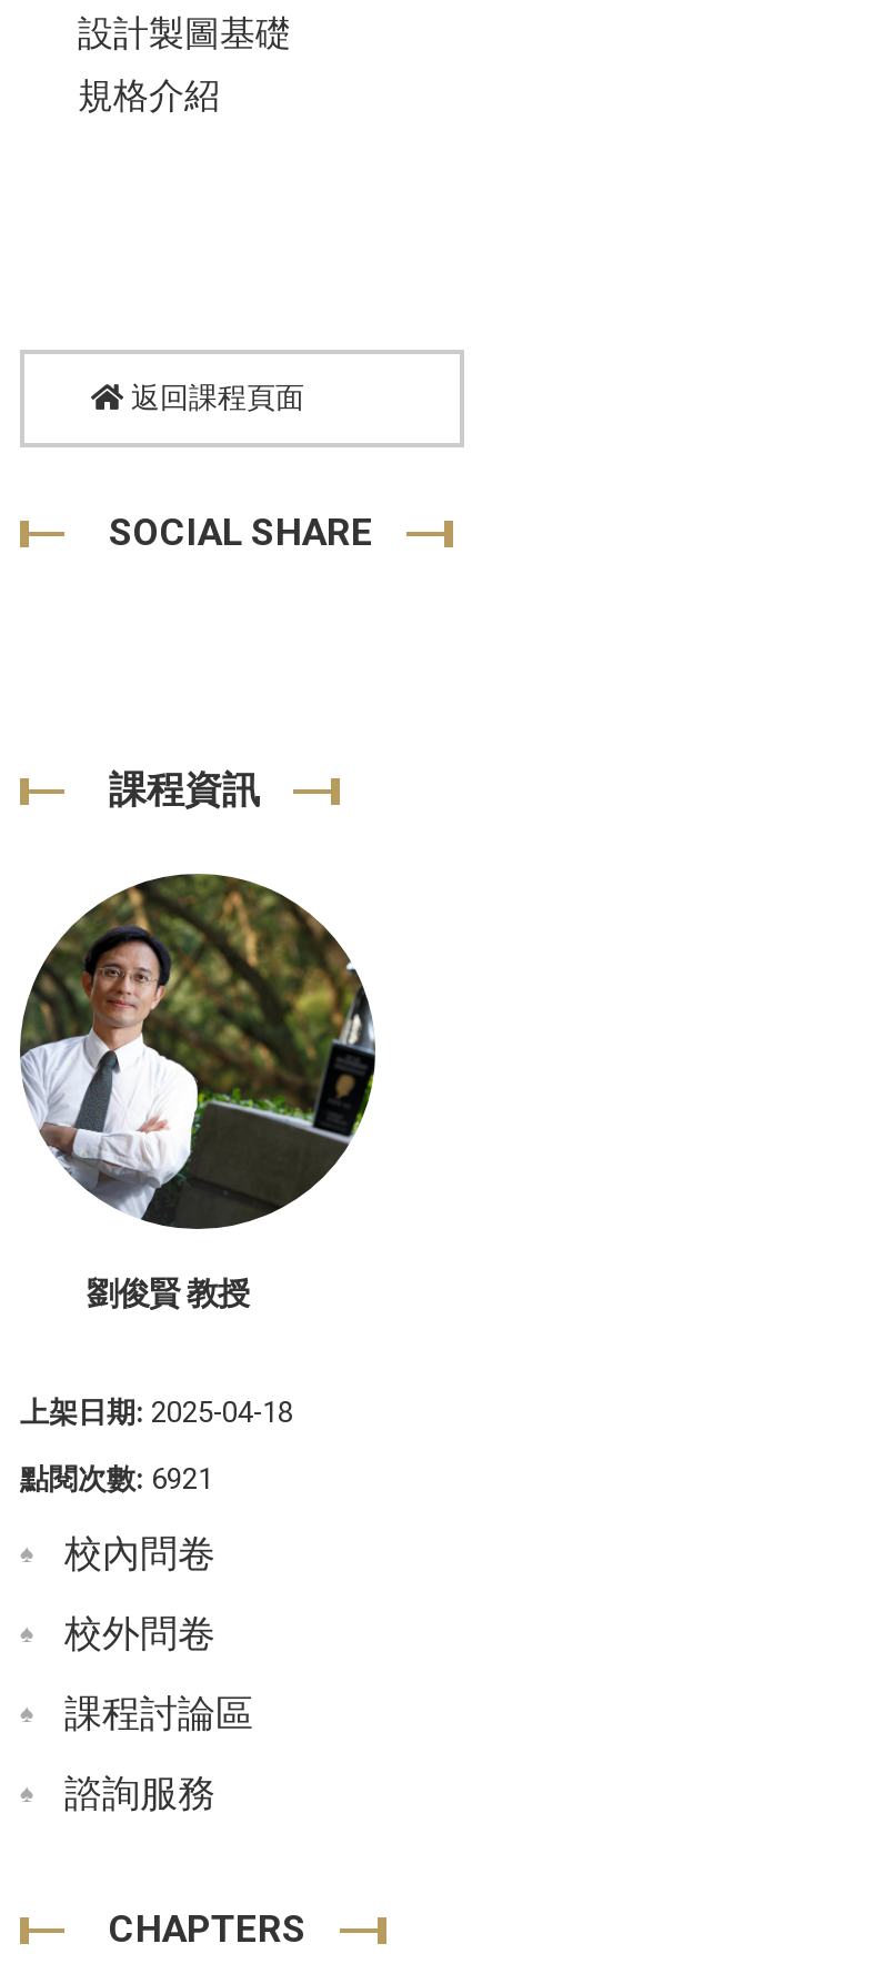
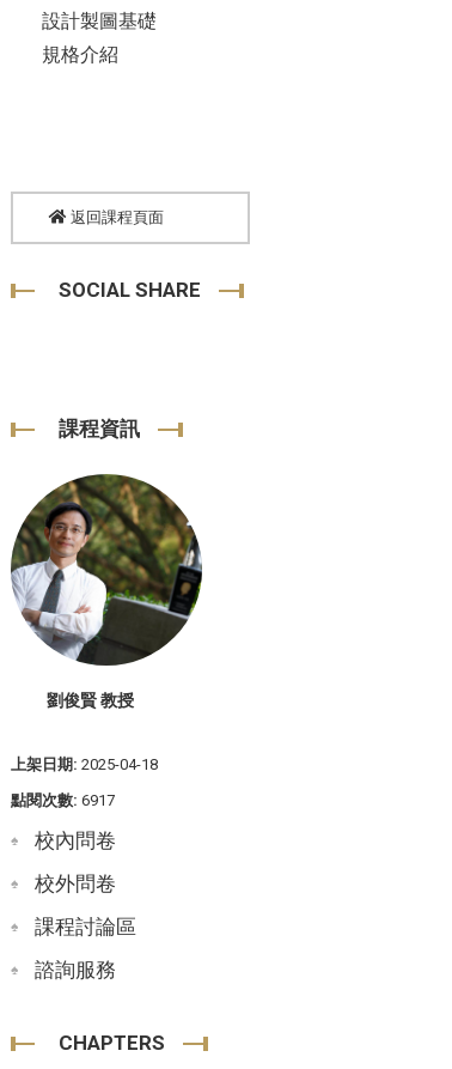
[20,1461,213,1494] 點閱次數: 6921 -> [11,791,115,809] 點閱次數: 6917

